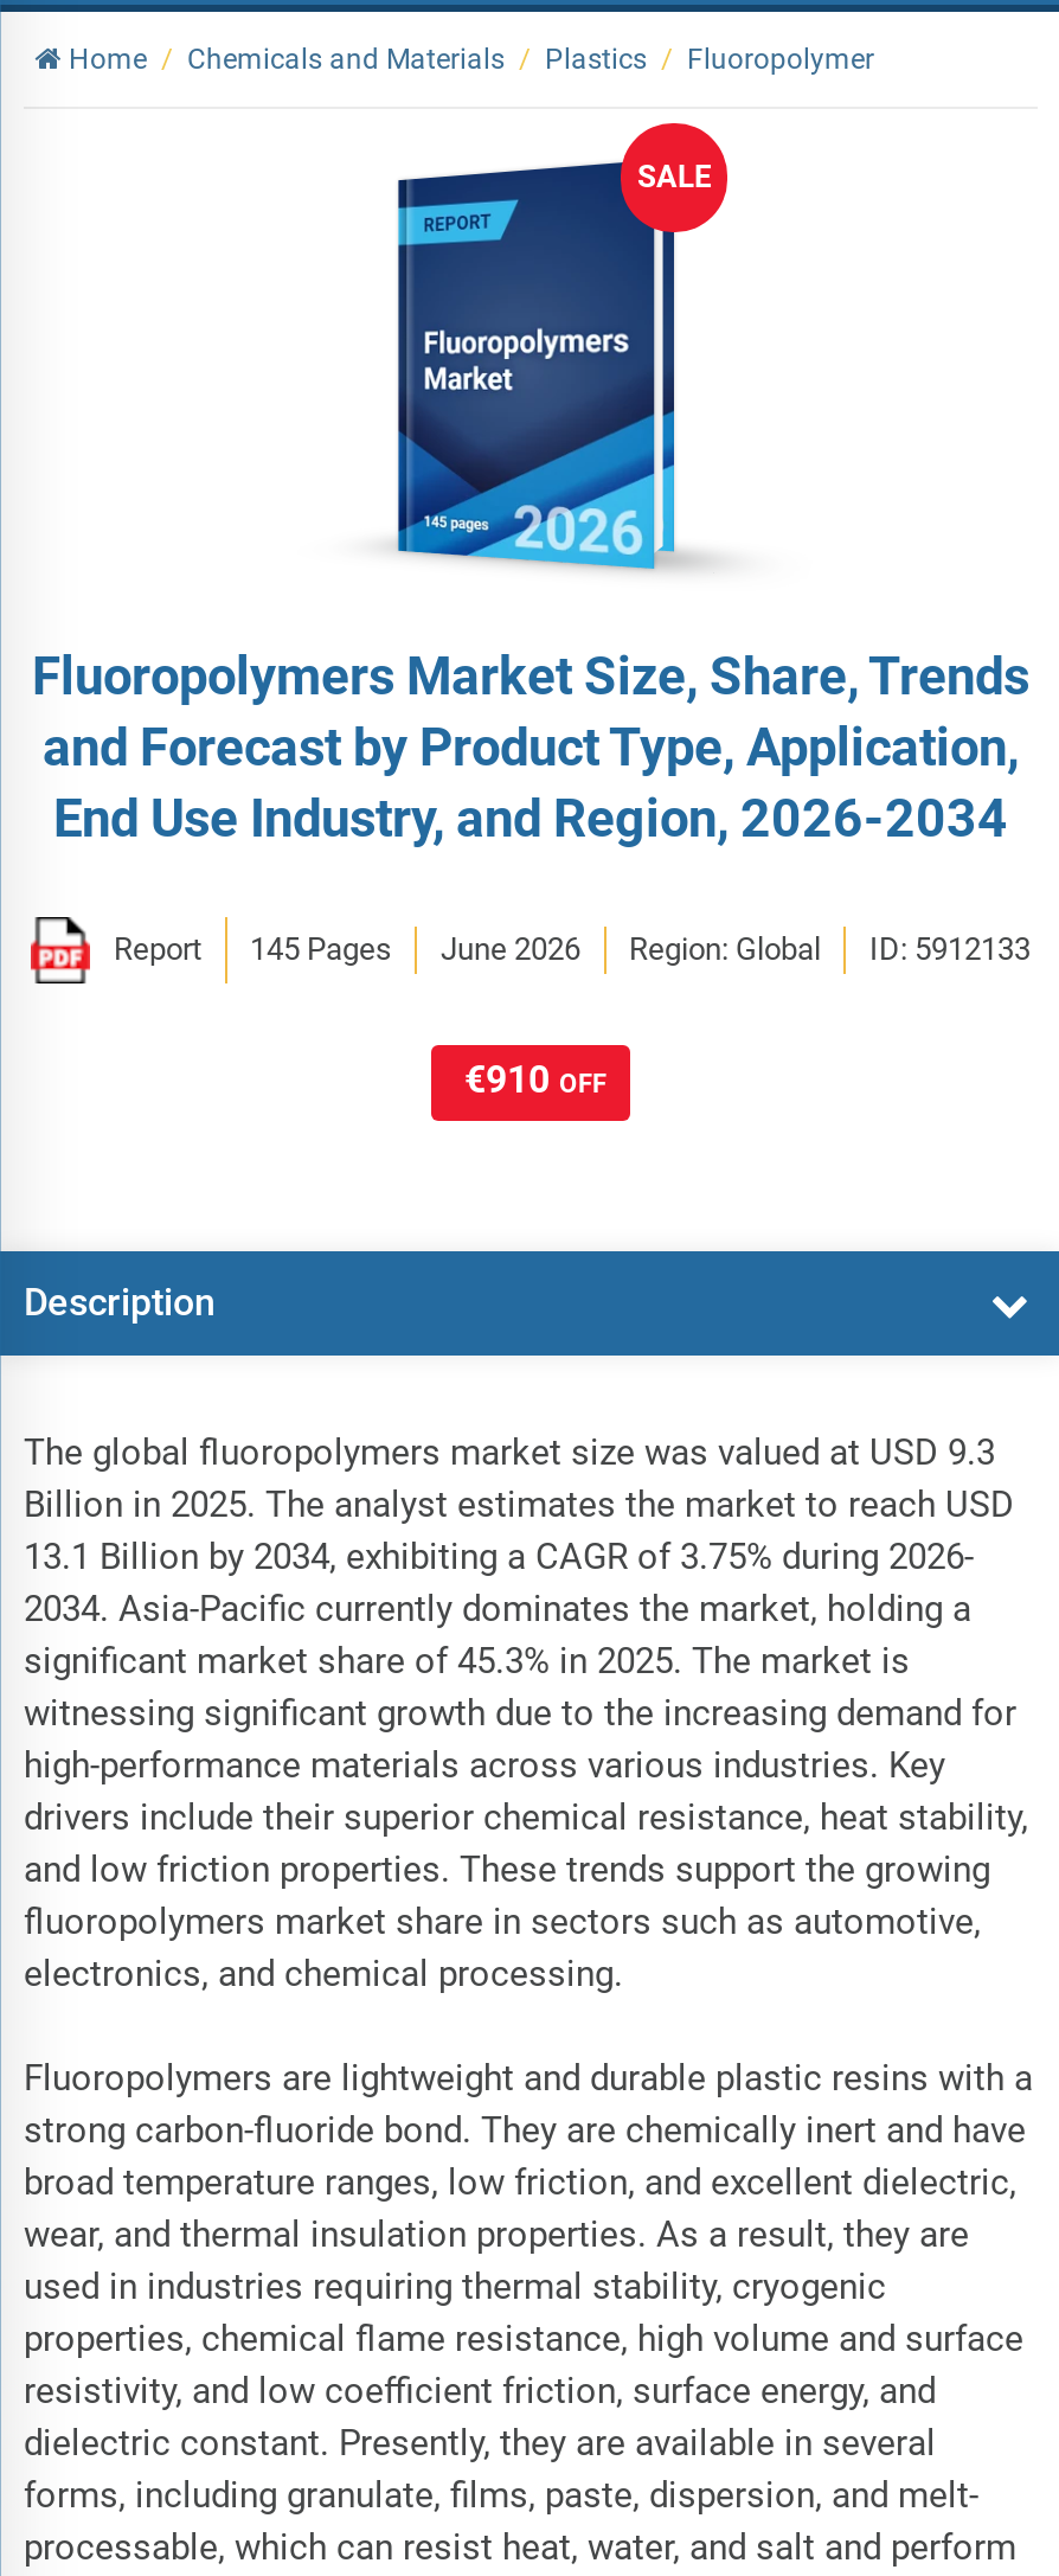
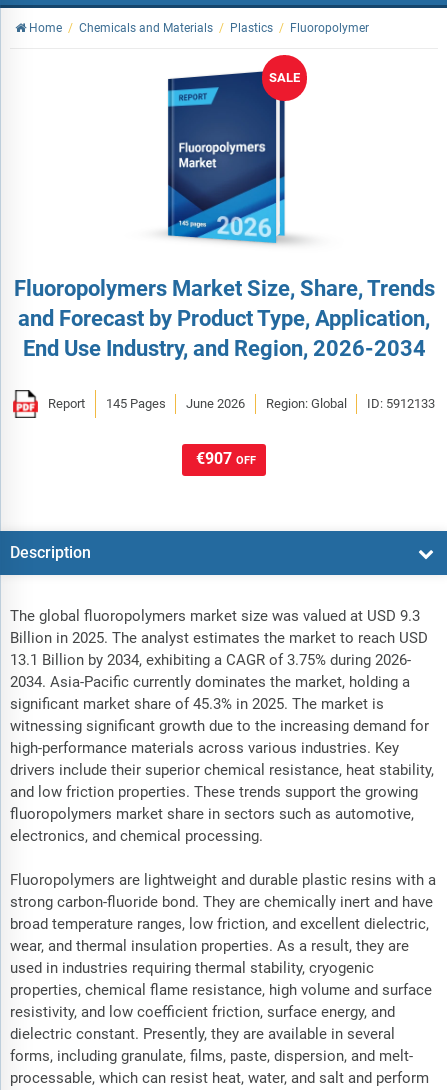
[464,1056,606,1101] €910 OFF -> [196,449,256,468] €907 OFF

